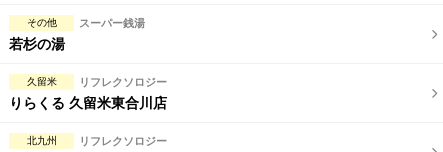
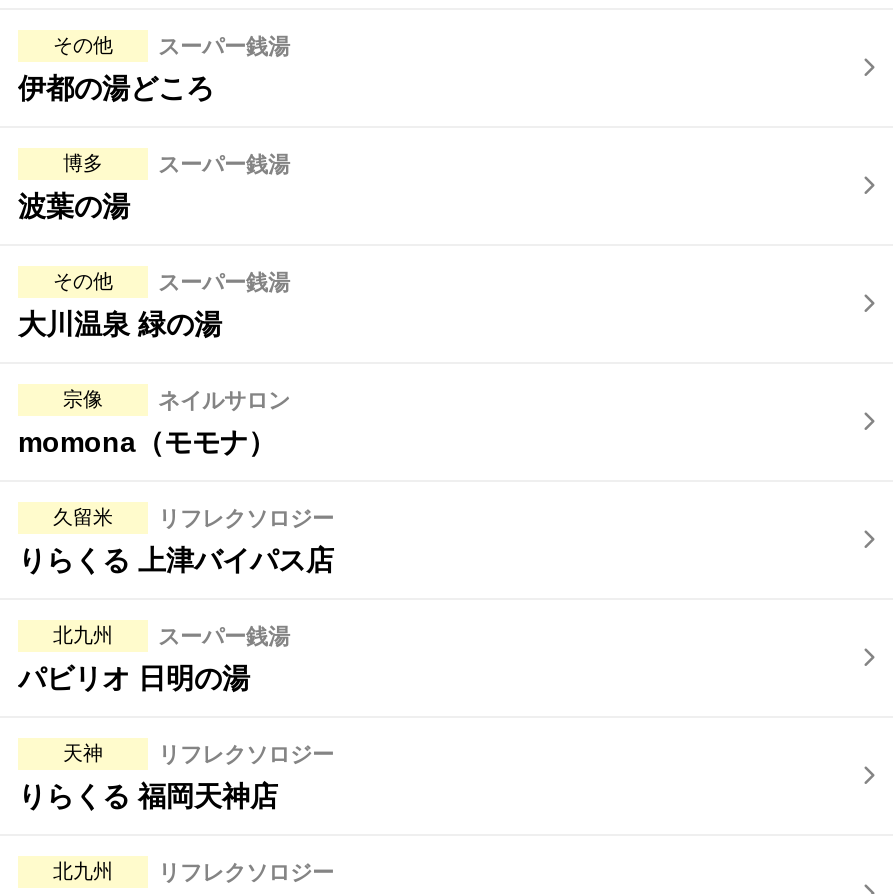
[9,36,65,52] 若杉の湯 -> [18,72,290,458] 伊都の湯どころ | 博多 | スーパー銭湯 | 波葉の湯 | その他 | スーパー銭湯 | 大川温泉 緑の湯 | 宗像 | ネイルサロン | momona（モモナ）
[9,95,167,111] りらくる 久留米東合川店 -> [18,544,334,812] りらくる 上津バイパス店 | 北九州 | スーパー銭湯 | パビリオ 日明の湯 | 天神 | リフレクソロジー | りらくる 福岡天神店

